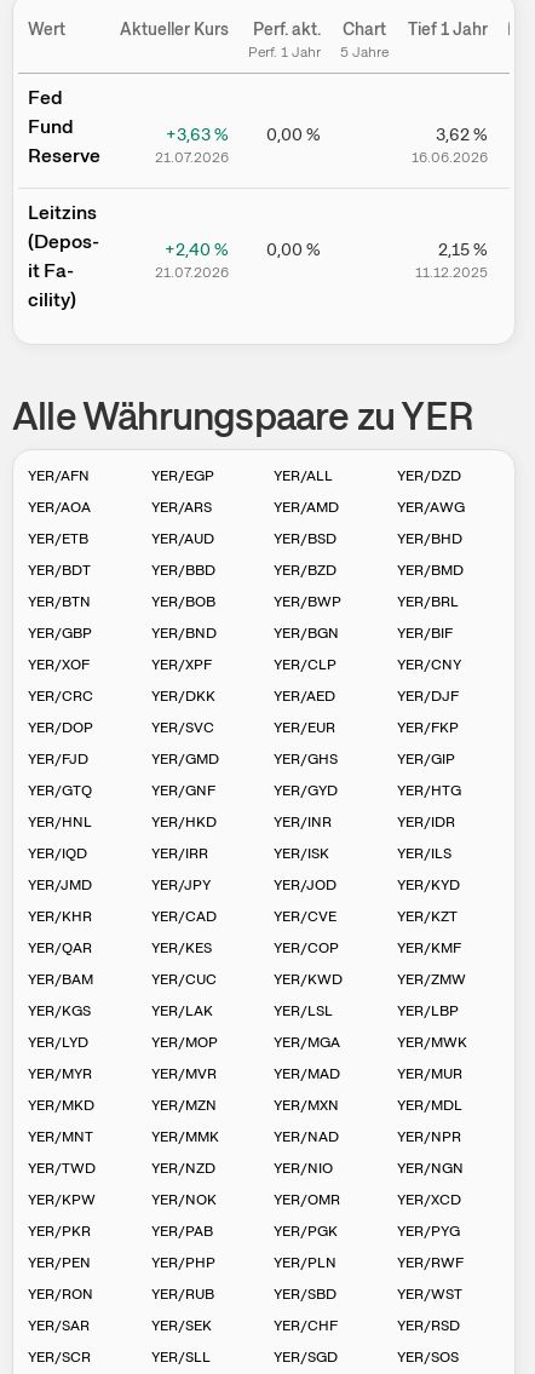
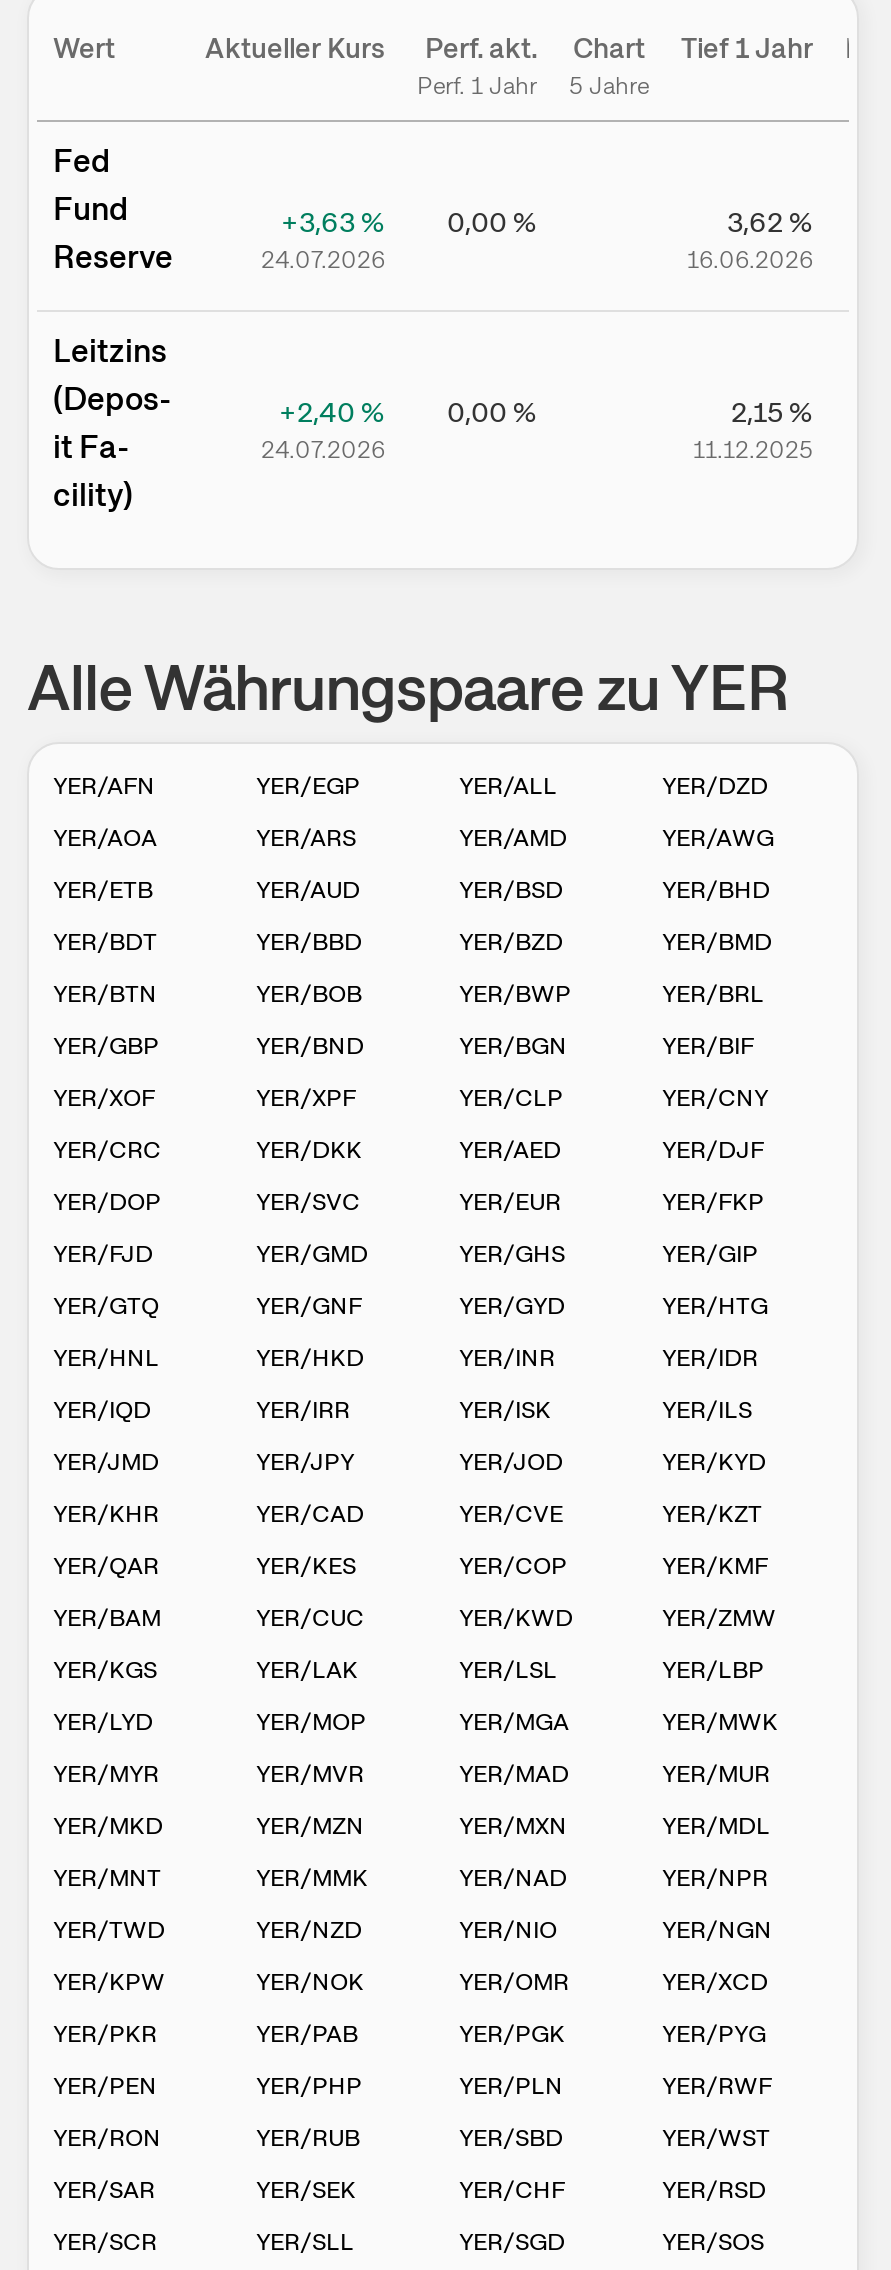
[155,148,229,167] 21.07.2026 -> [261,244,385,276] 24.07.2026
[155,263,229,282] 21.07.2026 -> [261,434,385,466] 24.07.2026

